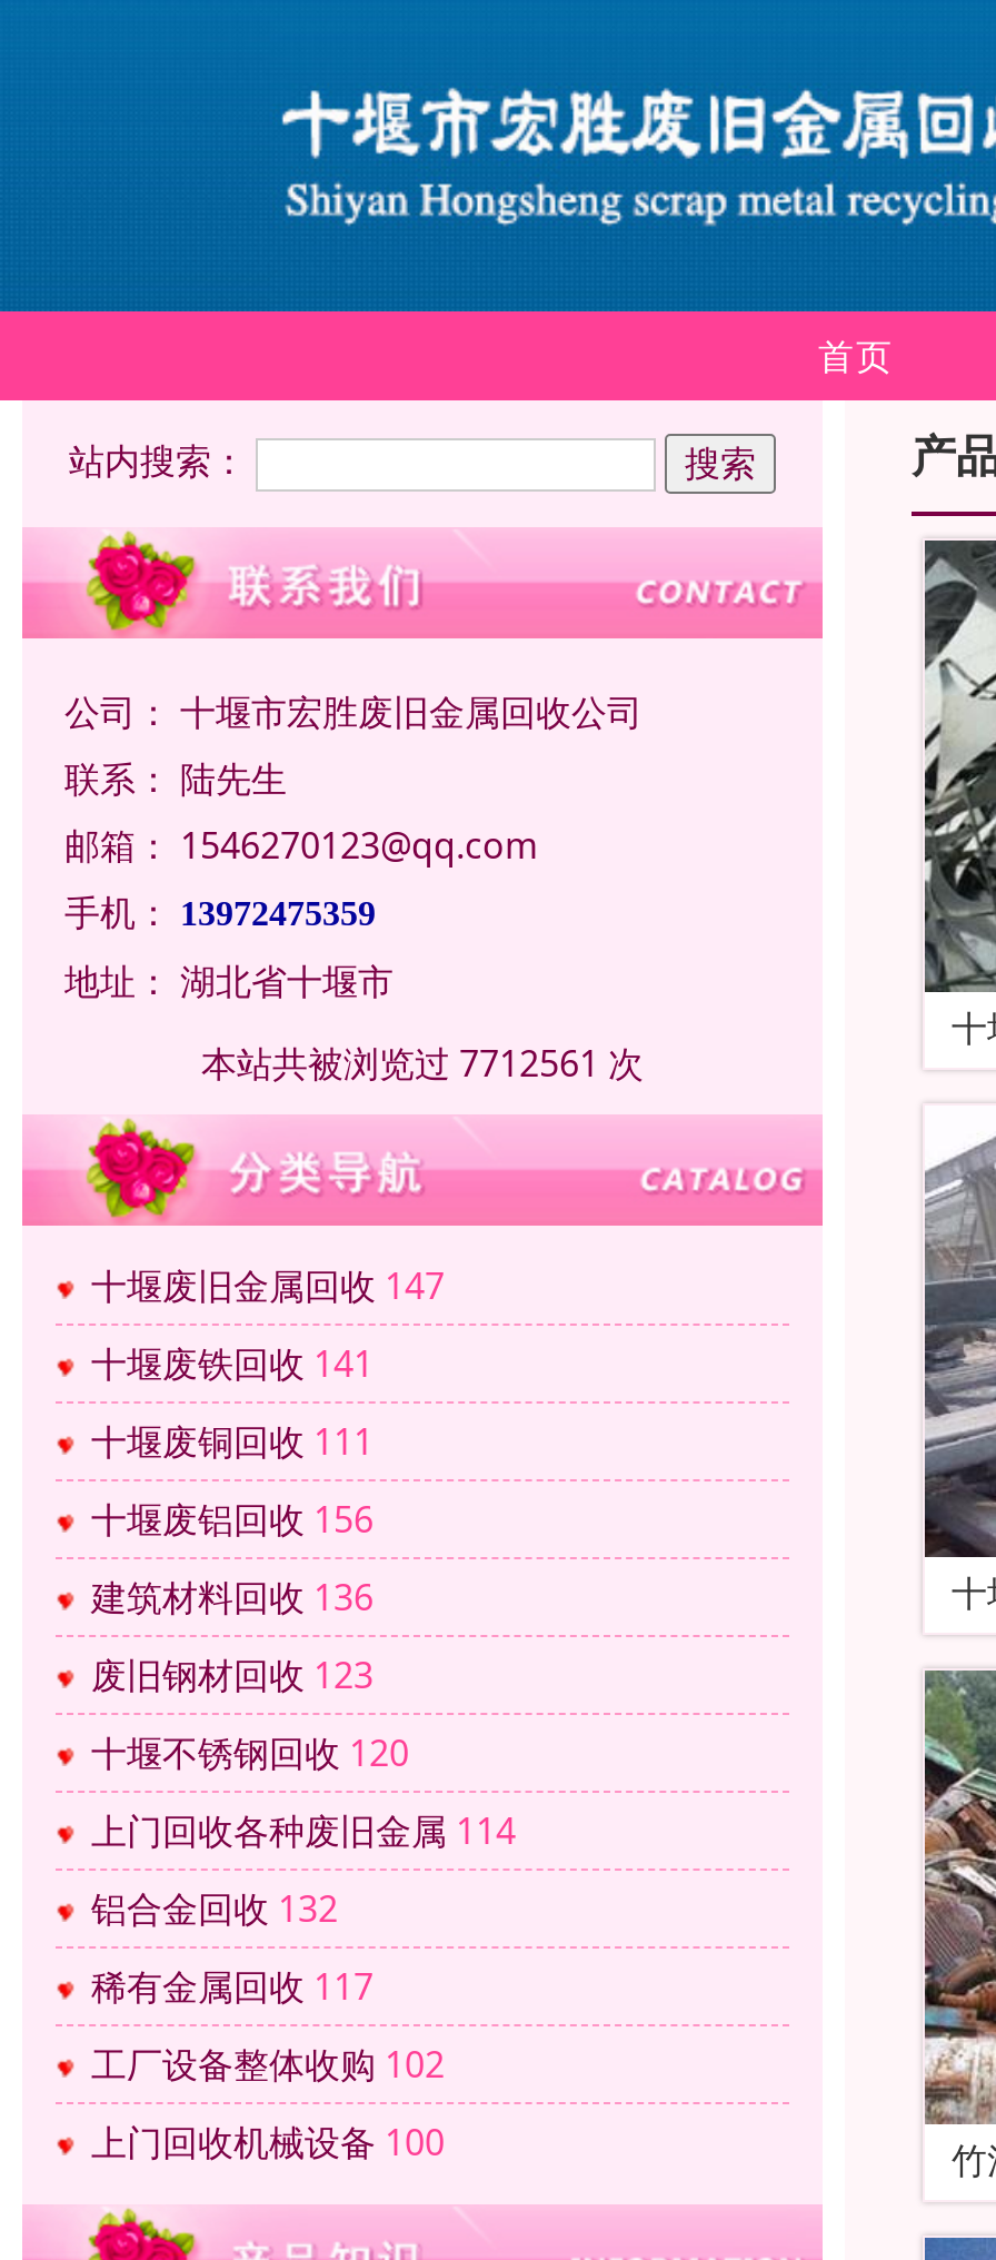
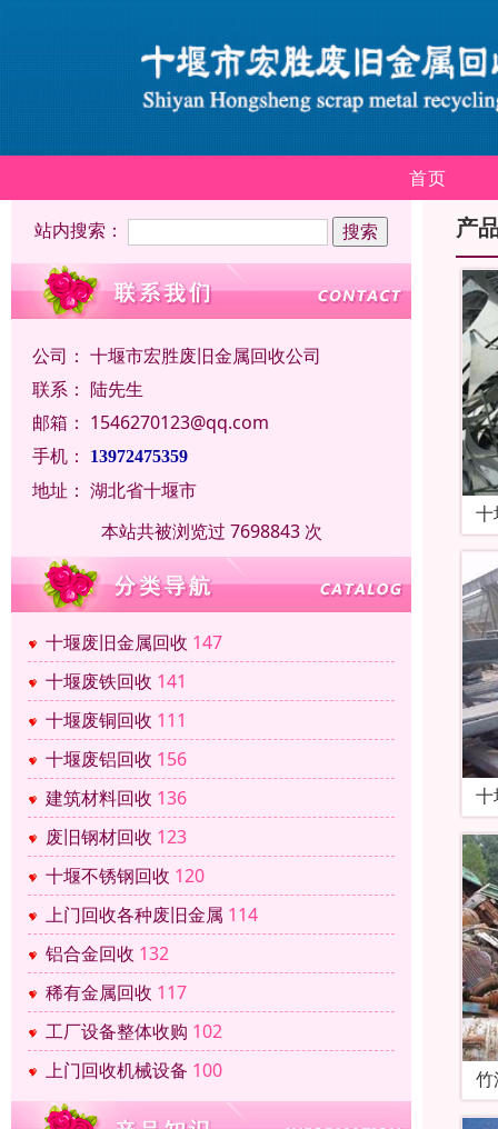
[201,1039,644,1088] 本站共被浏览过 7712561 次 -> [101,519,322,544] 本站共被浏览过 7698843 次

